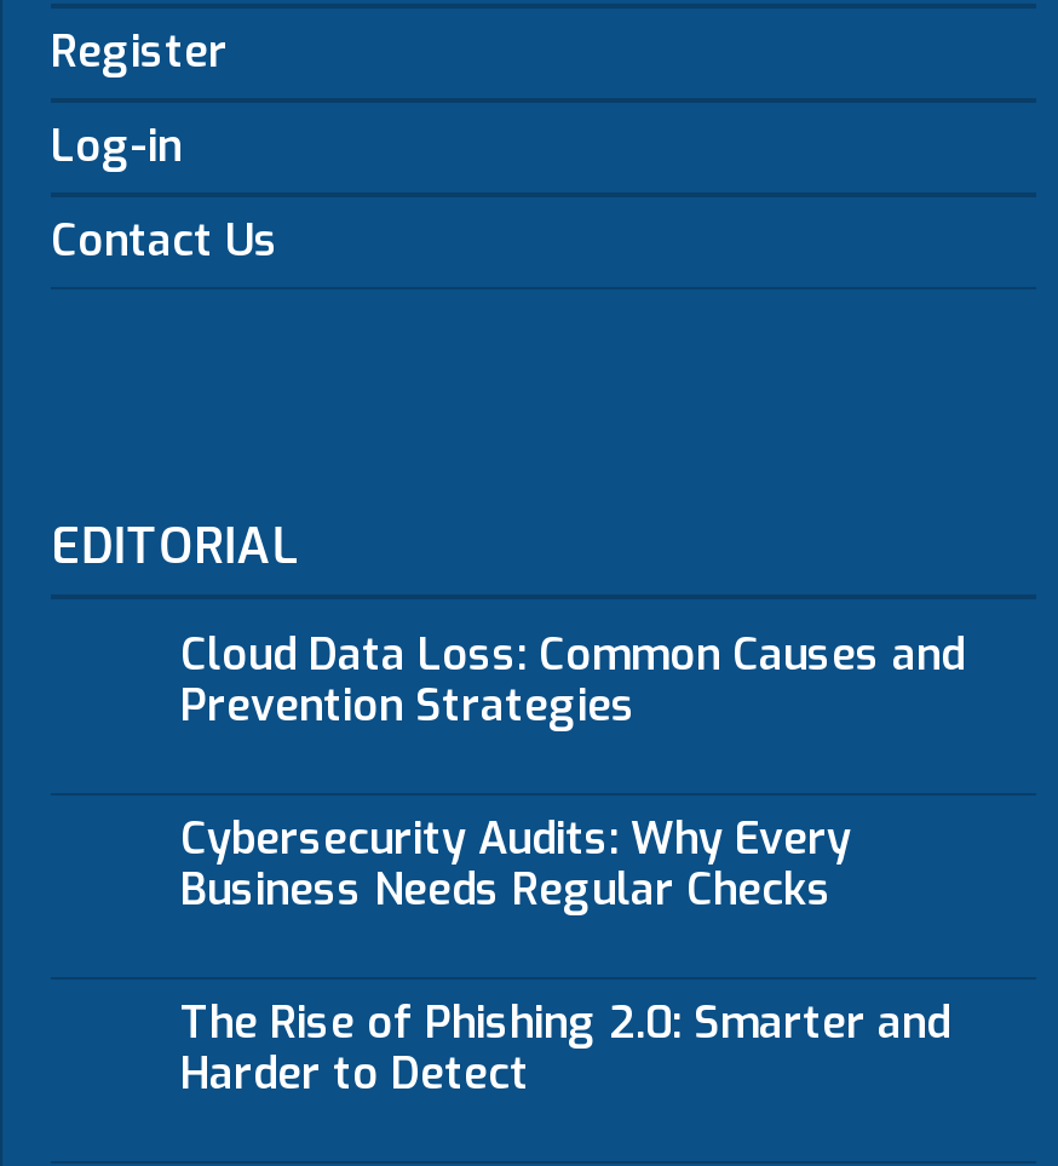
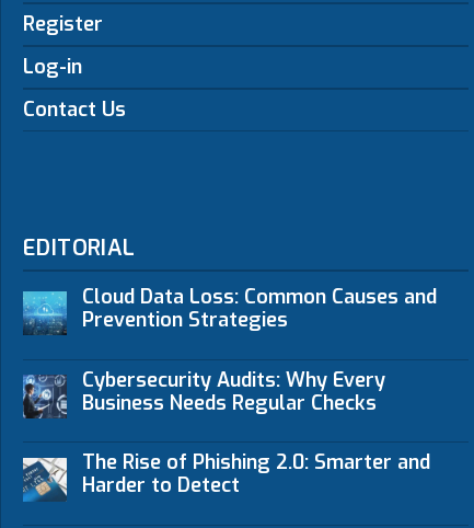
none -> [22,290,68,336] [image]
none -> [22,374,68,420] [image]
none -> [22,457,68,502] [image]

